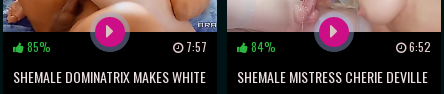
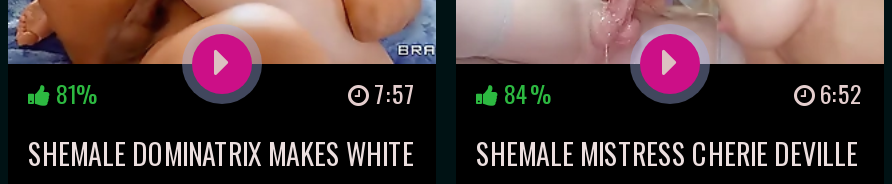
[27,38,51,55] 85% -> [56,76,100,110] 81%

